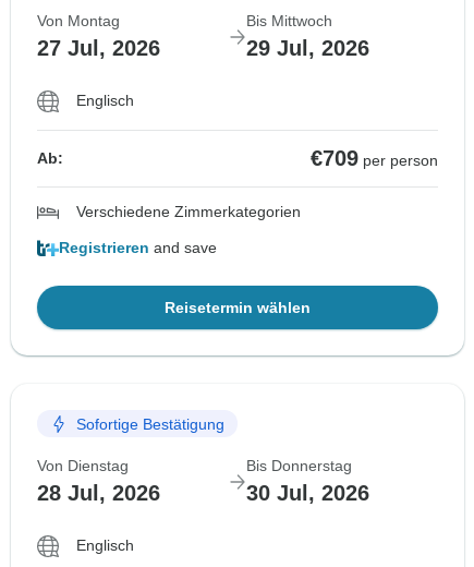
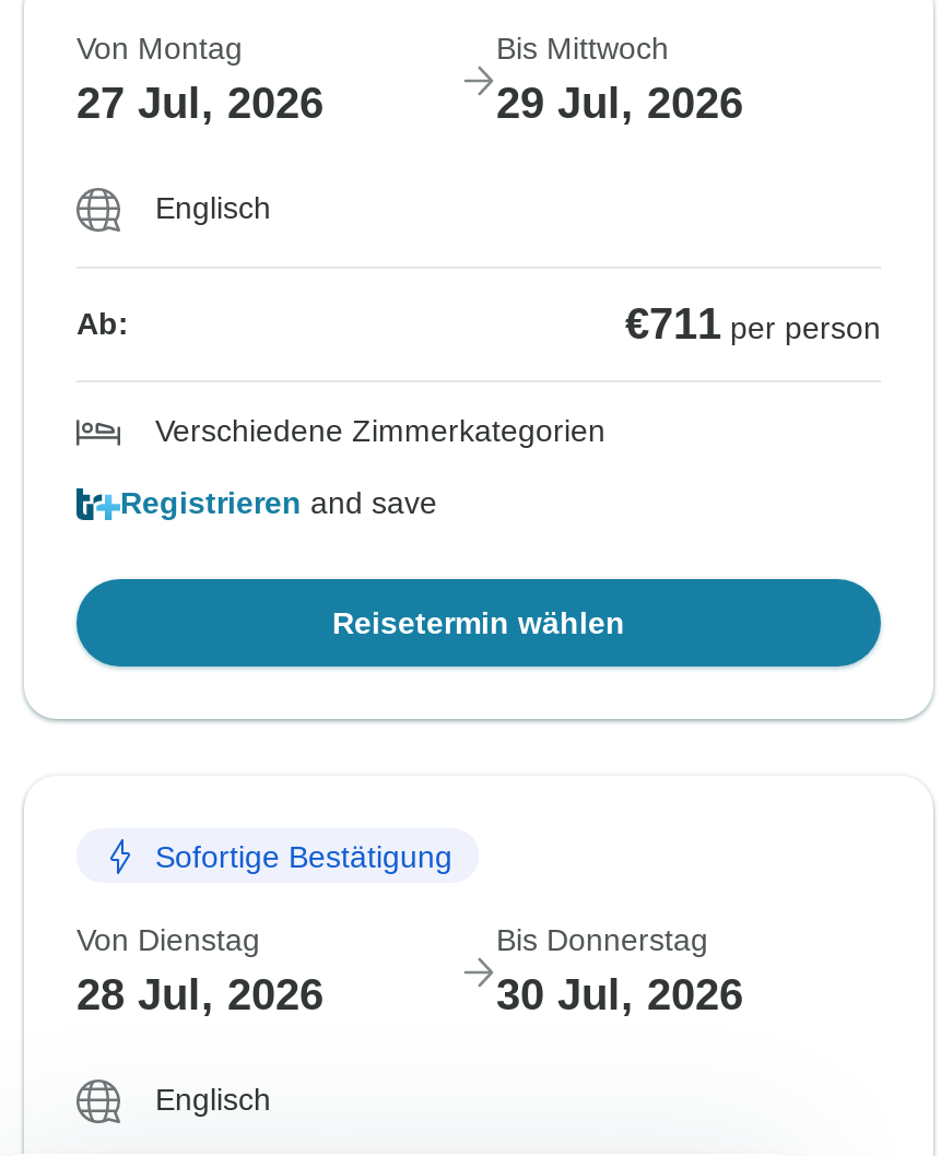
[311,147,438,171] €709 per person -> [625,300,881,348] €711 per person

